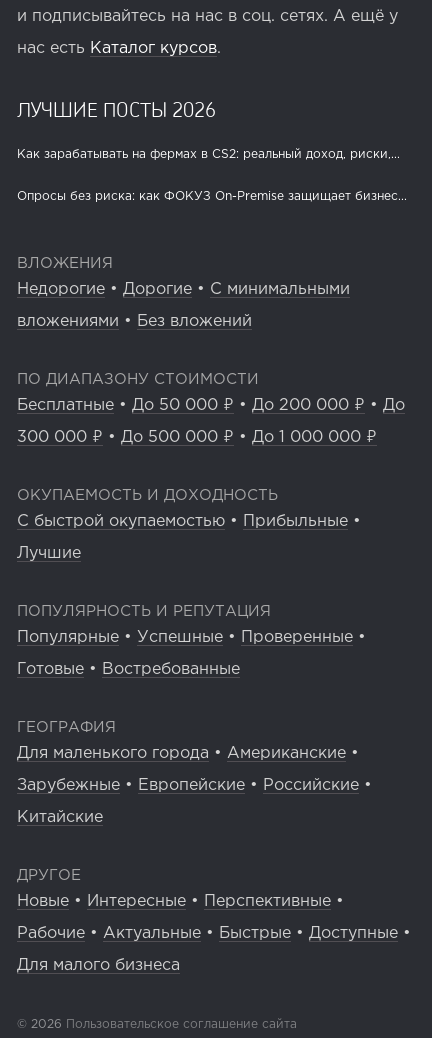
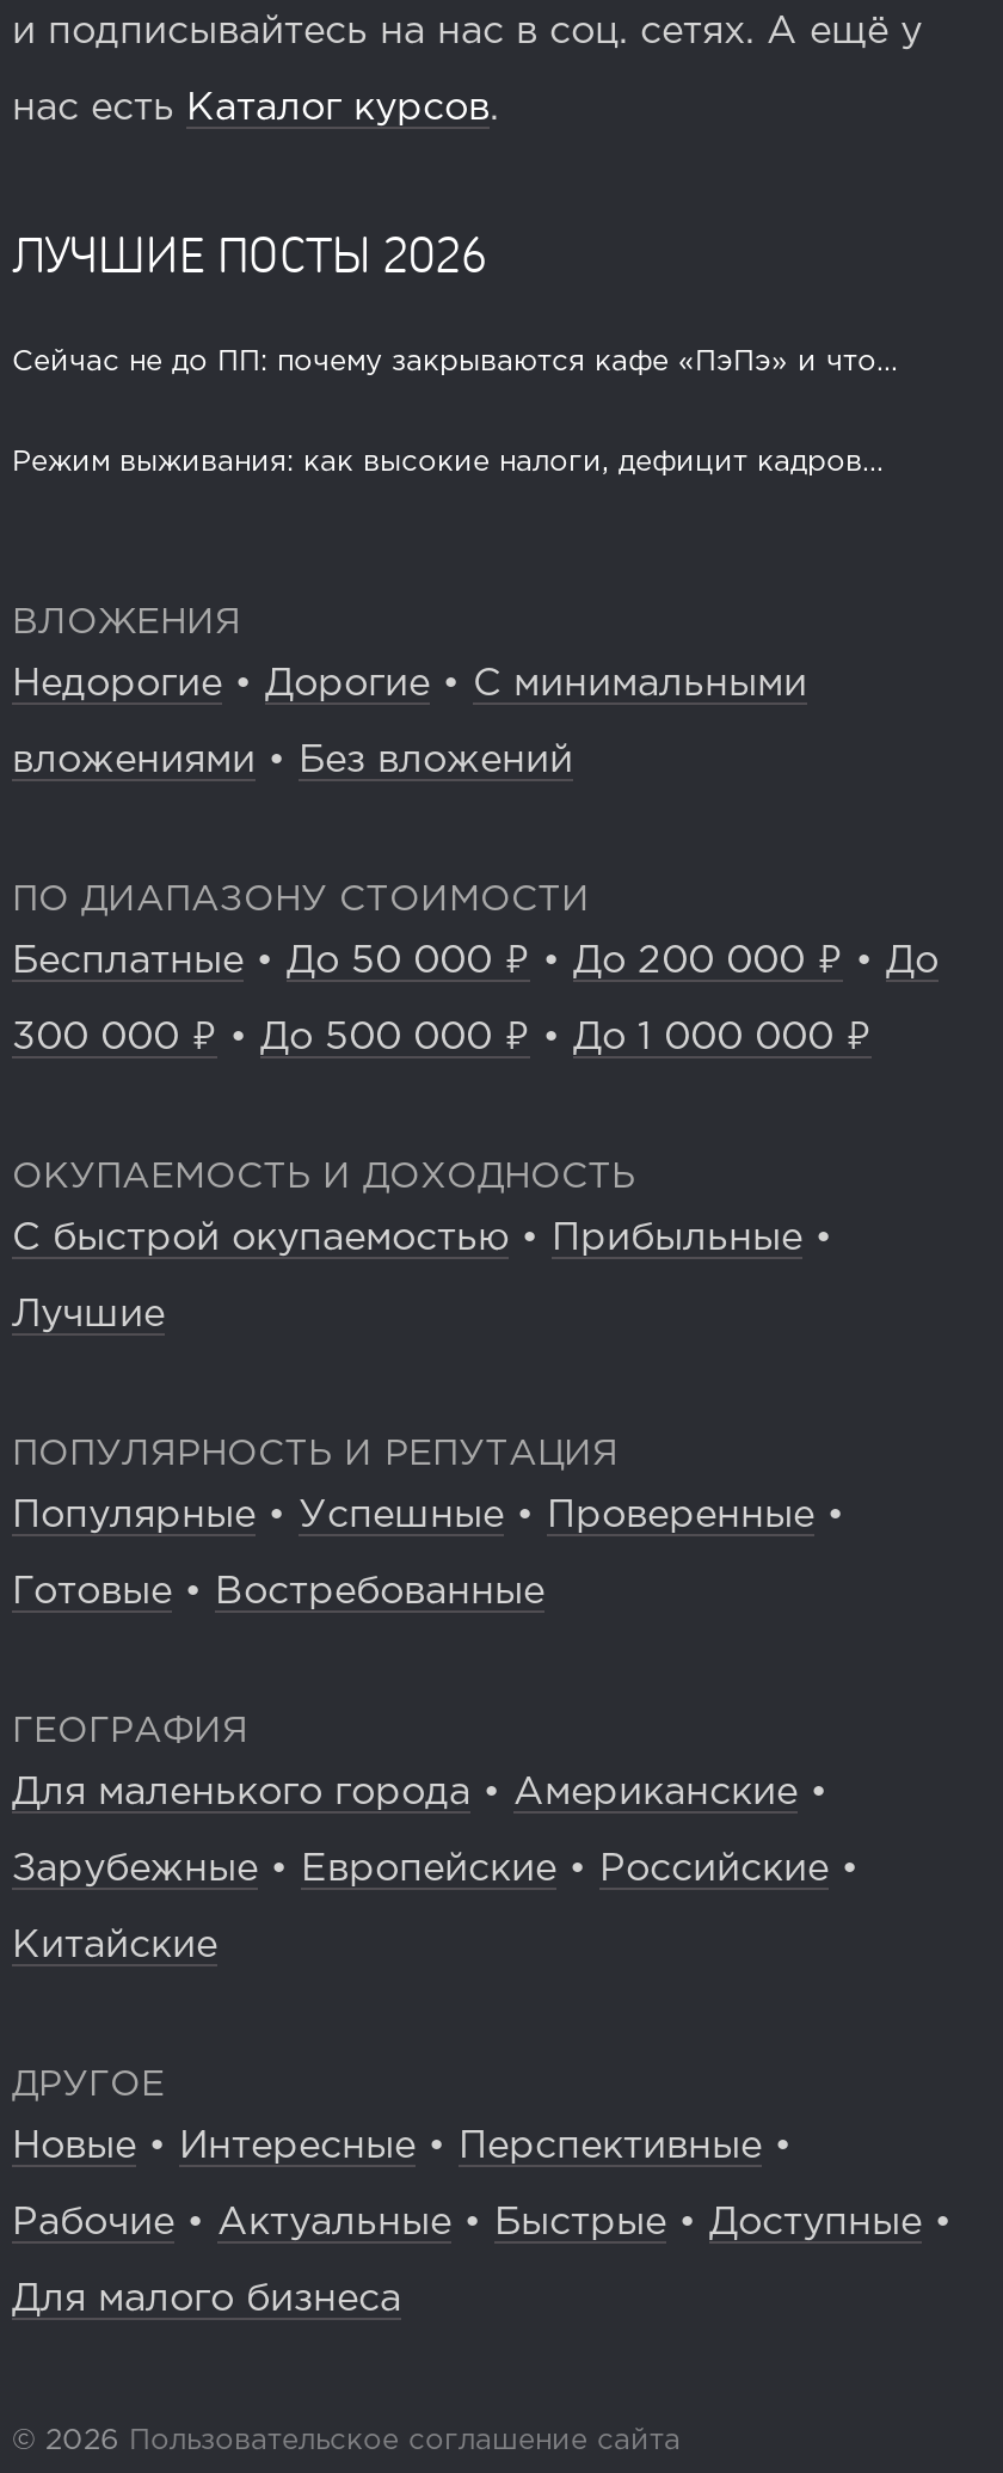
[17,149,400,160] Как зарабатывать на фермах в CS2: реальный доход, риски,... -> [12,349,898,375] Сейчас не до ПП: почему закрываются кафе «ПэПэ» и что...
[17,191,407,202] Опросы без риска: как ФОКУЗ On-Premise защищает бизнес... -> [12,449,884,475] Режим выживания: как высокие налоги, дефицит кадров...

